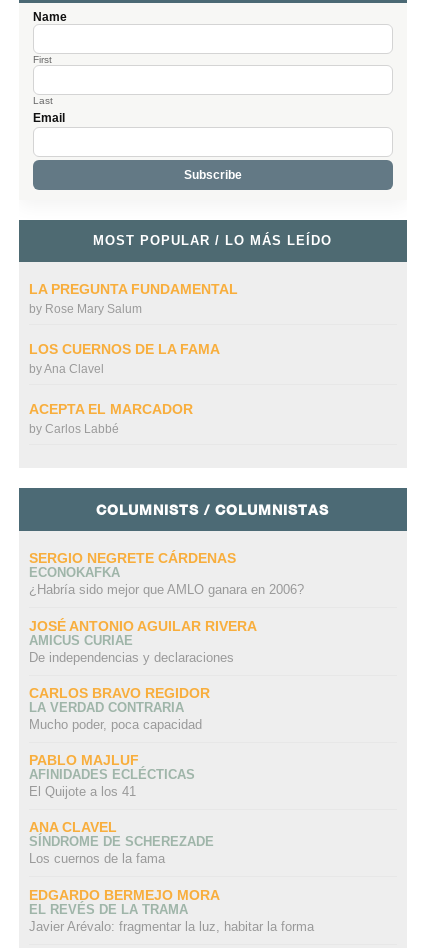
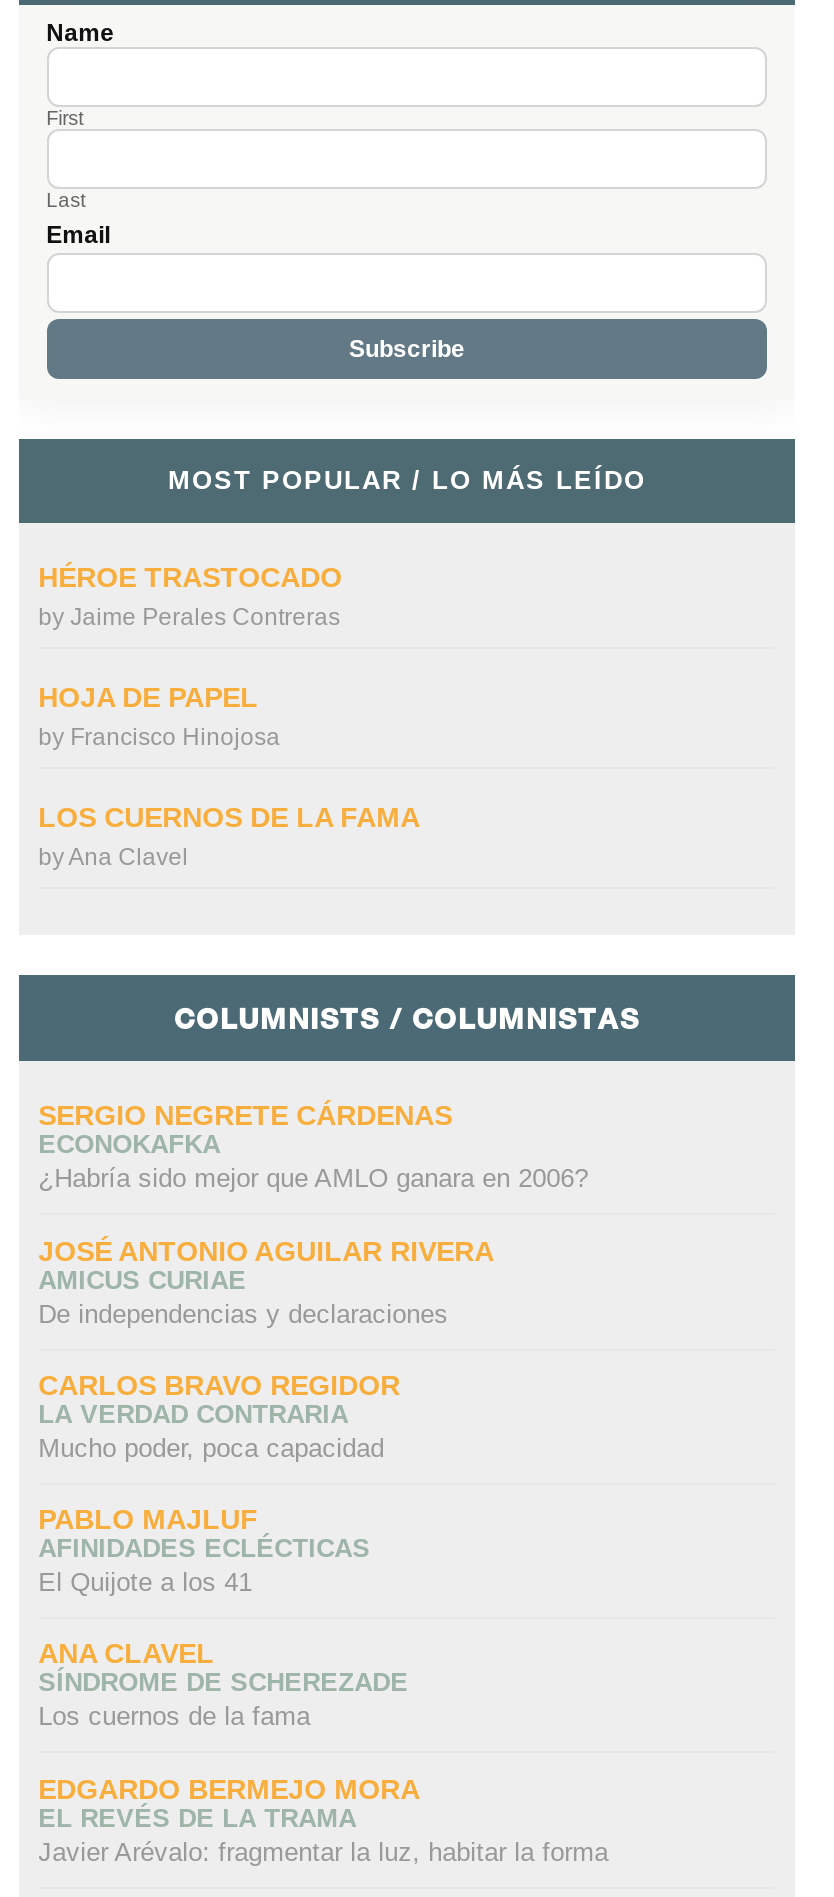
[29,281,238,316] LA PREGUNTA FUNDAMENTAL | by Rose Mary Salum -> [38,562,342,752] HÉROE TRASTOCADO | by Jaime Perales Contreras | HOJA DE PAPEL | by Francisco Hinojosa
moved [29,341,220,376] -> [38,802,420,872]: LOS CUERNOS DE LA FAMA | byAna Clavel
[29,401,193,436] ACEPTA EL MARCADOR | by Carlos Labbé -> none

